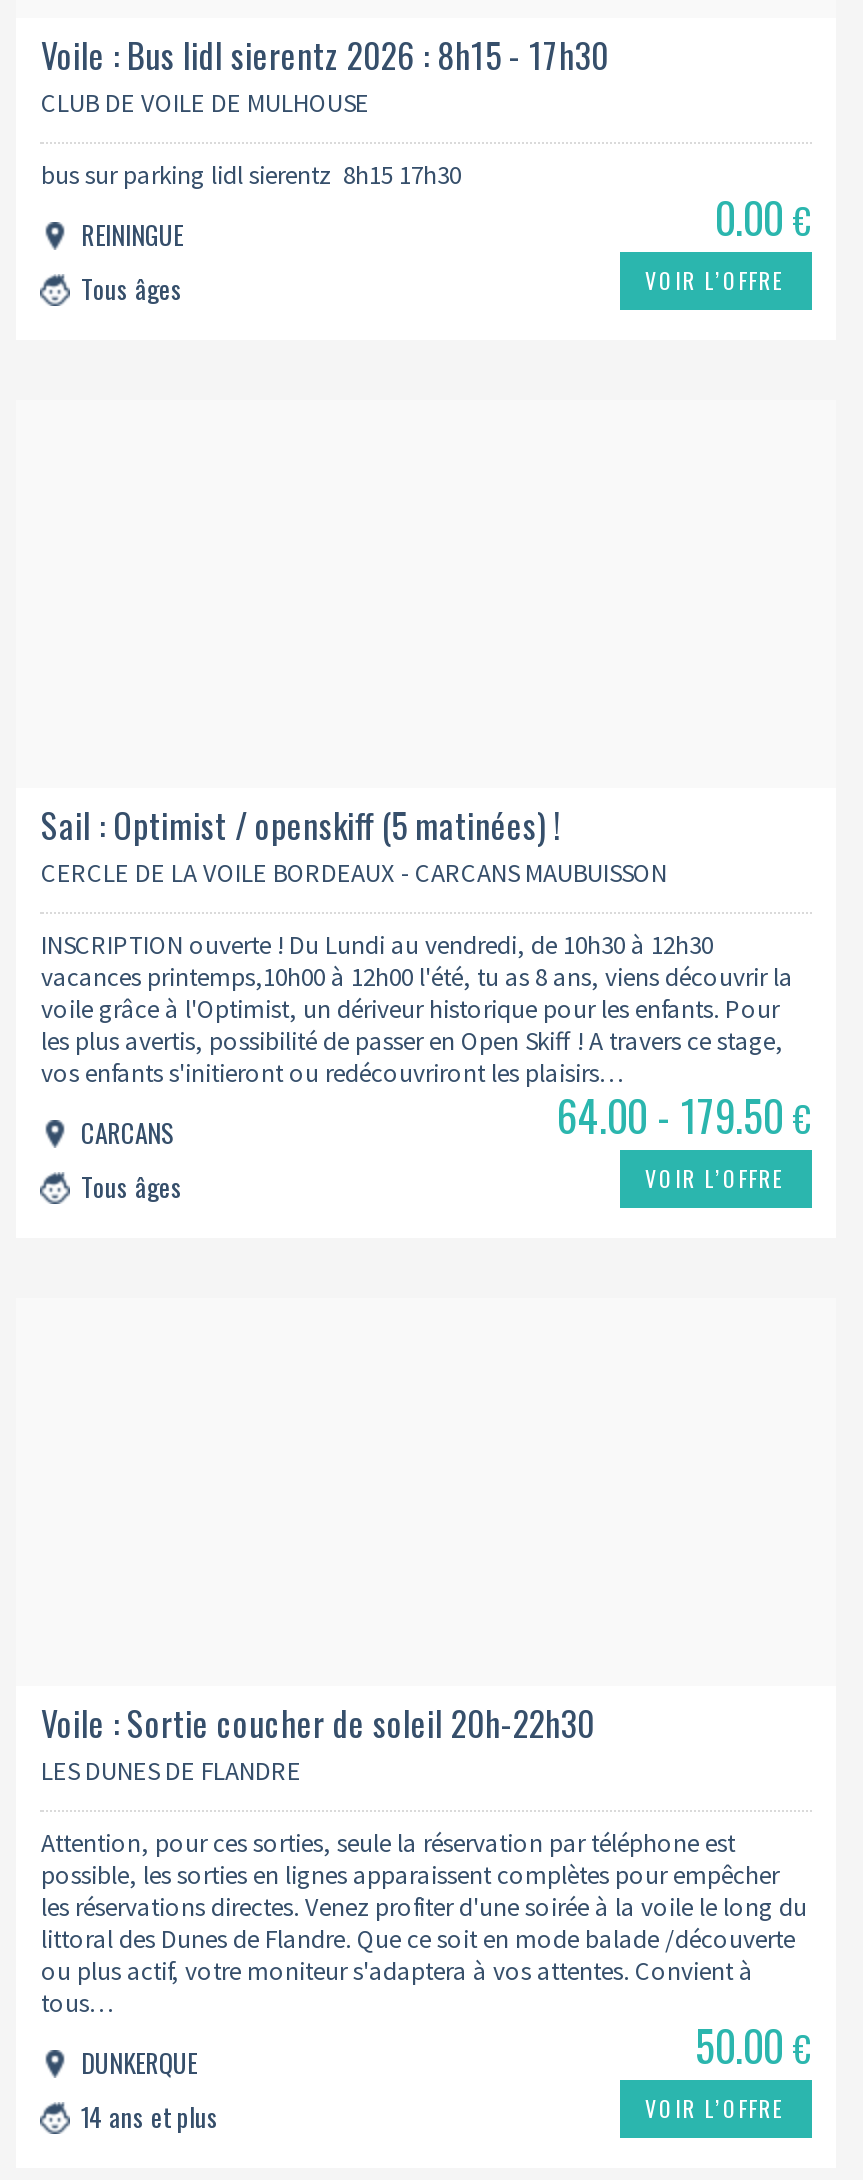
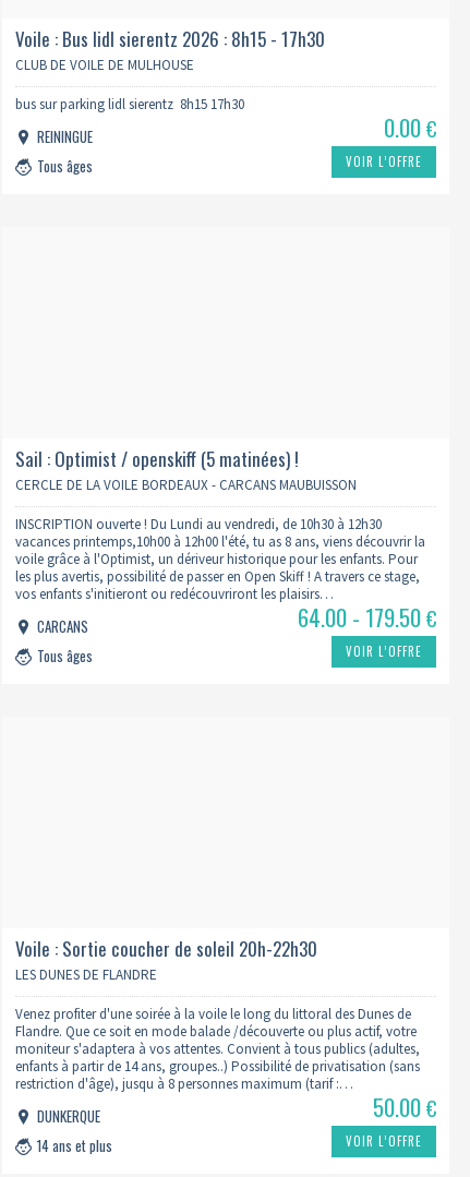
[41,1826,807,2020] Attention, pour ces sorties, seule la réservation par téléphone est | possible, les sorties en lignes apparaissent complètes pour empêcher | les réservations directes. Venez profiter d'une soirée à la voile le long du | littoral des Dunes de Flandre. Que ce soit en mode balade /découverte | ou plus actif, votre moniteur s'adaptera à vos attentes. Convient à | tous… -> [16,1005,420,1093] Venez profiter d'une soirée à la voile le long du littoral des Dunes de | Flandre. Que ce soit en mode balade /découverte ou plus actif, votre | moniteur s'adaptera à vos attentes. Convient à tous publics (adultes, | enfants à partir de 14 ans, groupes..) Possibilité de privatisation (sans | restriction d'âge), jusqu à 8 personnes maximum (tarif :…

